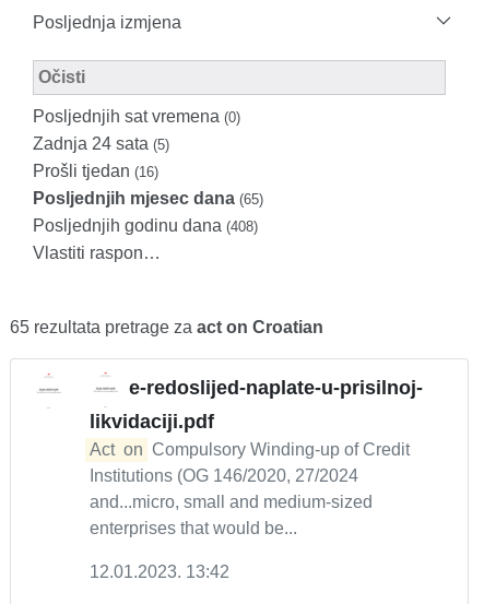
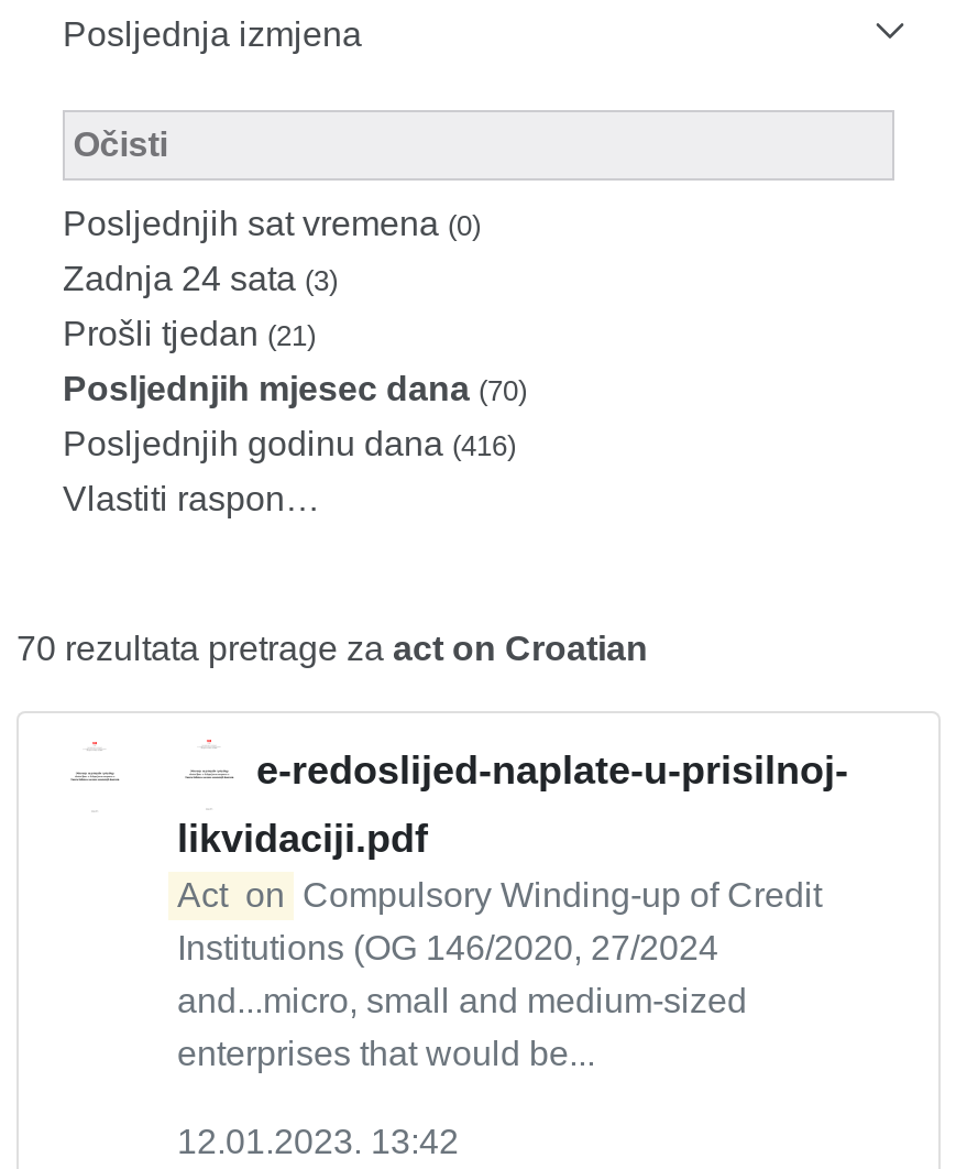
[33,134,169,153] Zadnja 24 sata (5) -> [63,260,338,297] Zadnja 24 sata (3)
[33,162,158,180] Prošli tjedan (16) -> [63,315,316,352] Prošli tjedan (21)
[33,189,263,208] Posljednjih mjesec dana (65) -> [63,370,527,407] Posljednjih mjesec dana (70)
[33,216,258,235] Posljednjih godinu dana (408) -> [63,425,516,462] Posljednjih godinu dana (416)
[10,318,323,336] 65 rezultata pretrage za act on Croatian -> [17,630,648,667] 70 rezultata pretrage za act on Croatian

